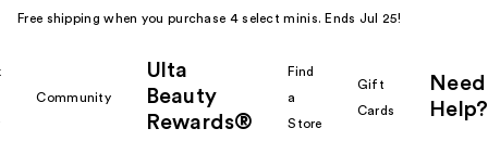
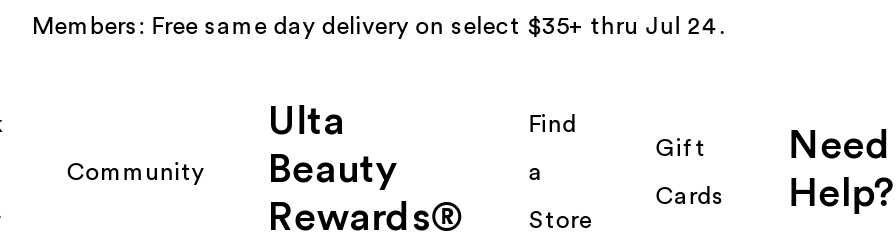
[17,12,401,25] Free shipping when you purchase 4 select minis. Ends Jul 25! -> [32,14,725,38] Members: Free same day delivery on select $35+ thru Jul 24.

